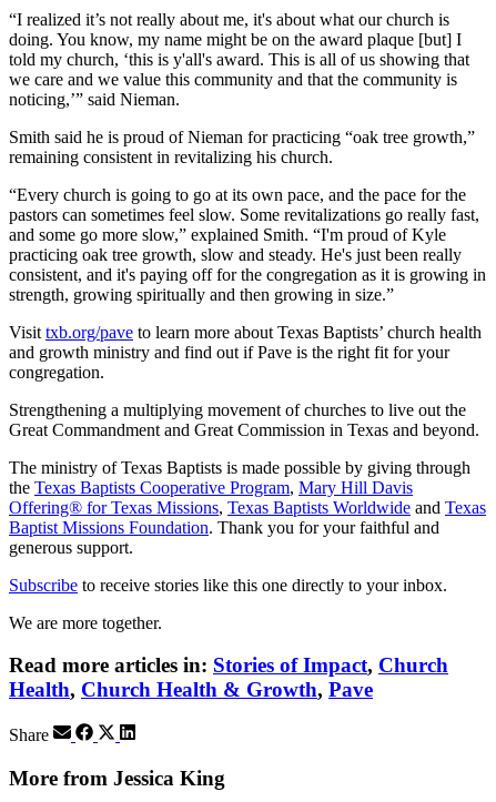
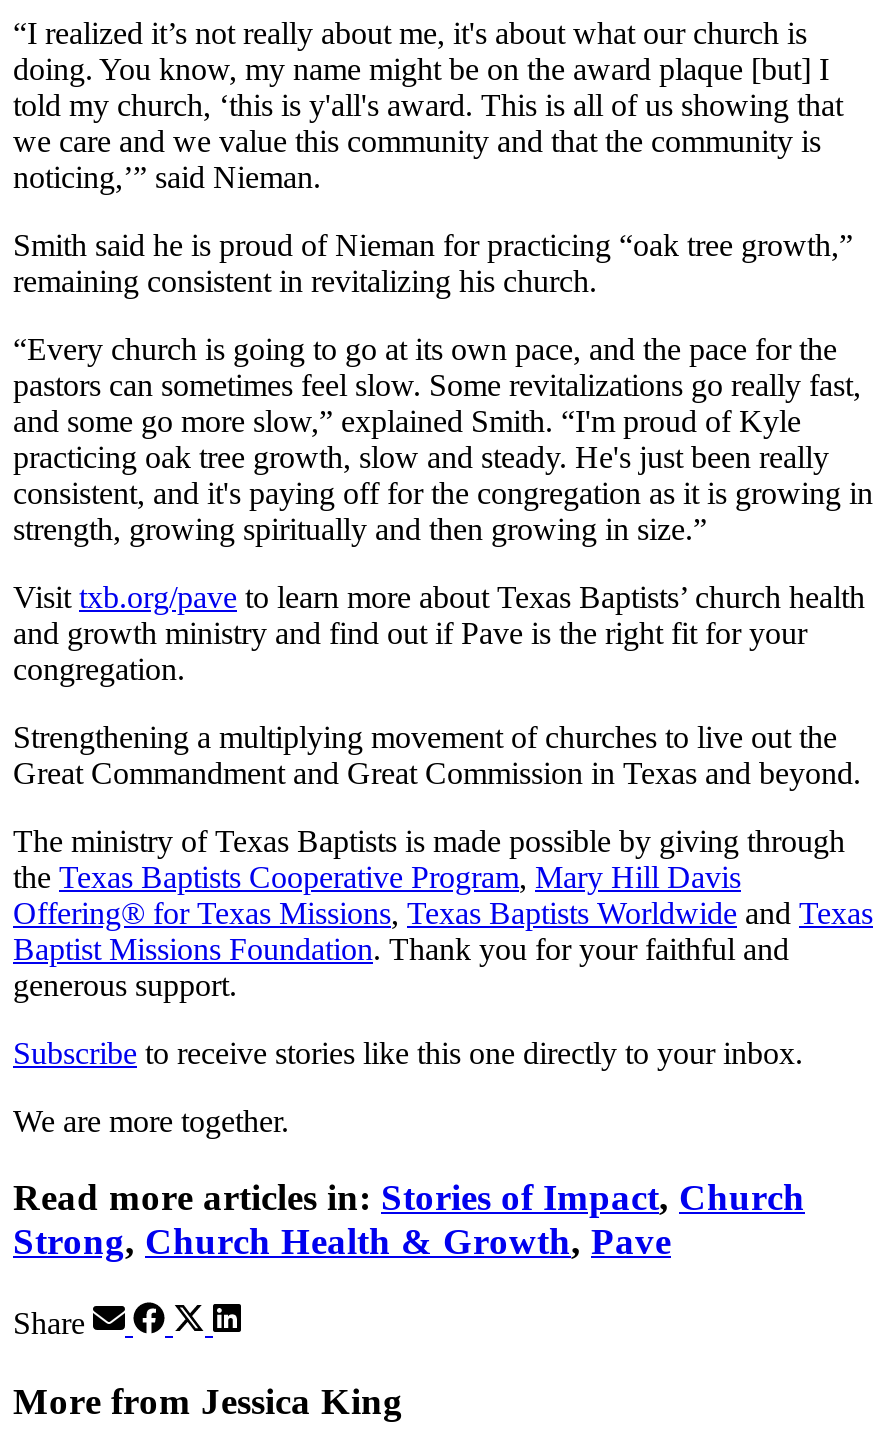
[9,678,373,701] Health, Church Health & Growth, Pave -> [13,1221,671,1263] Strong, Church Health & Growth, Pave

